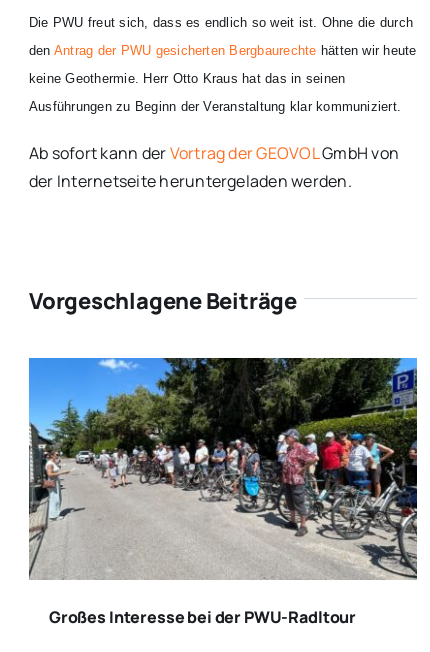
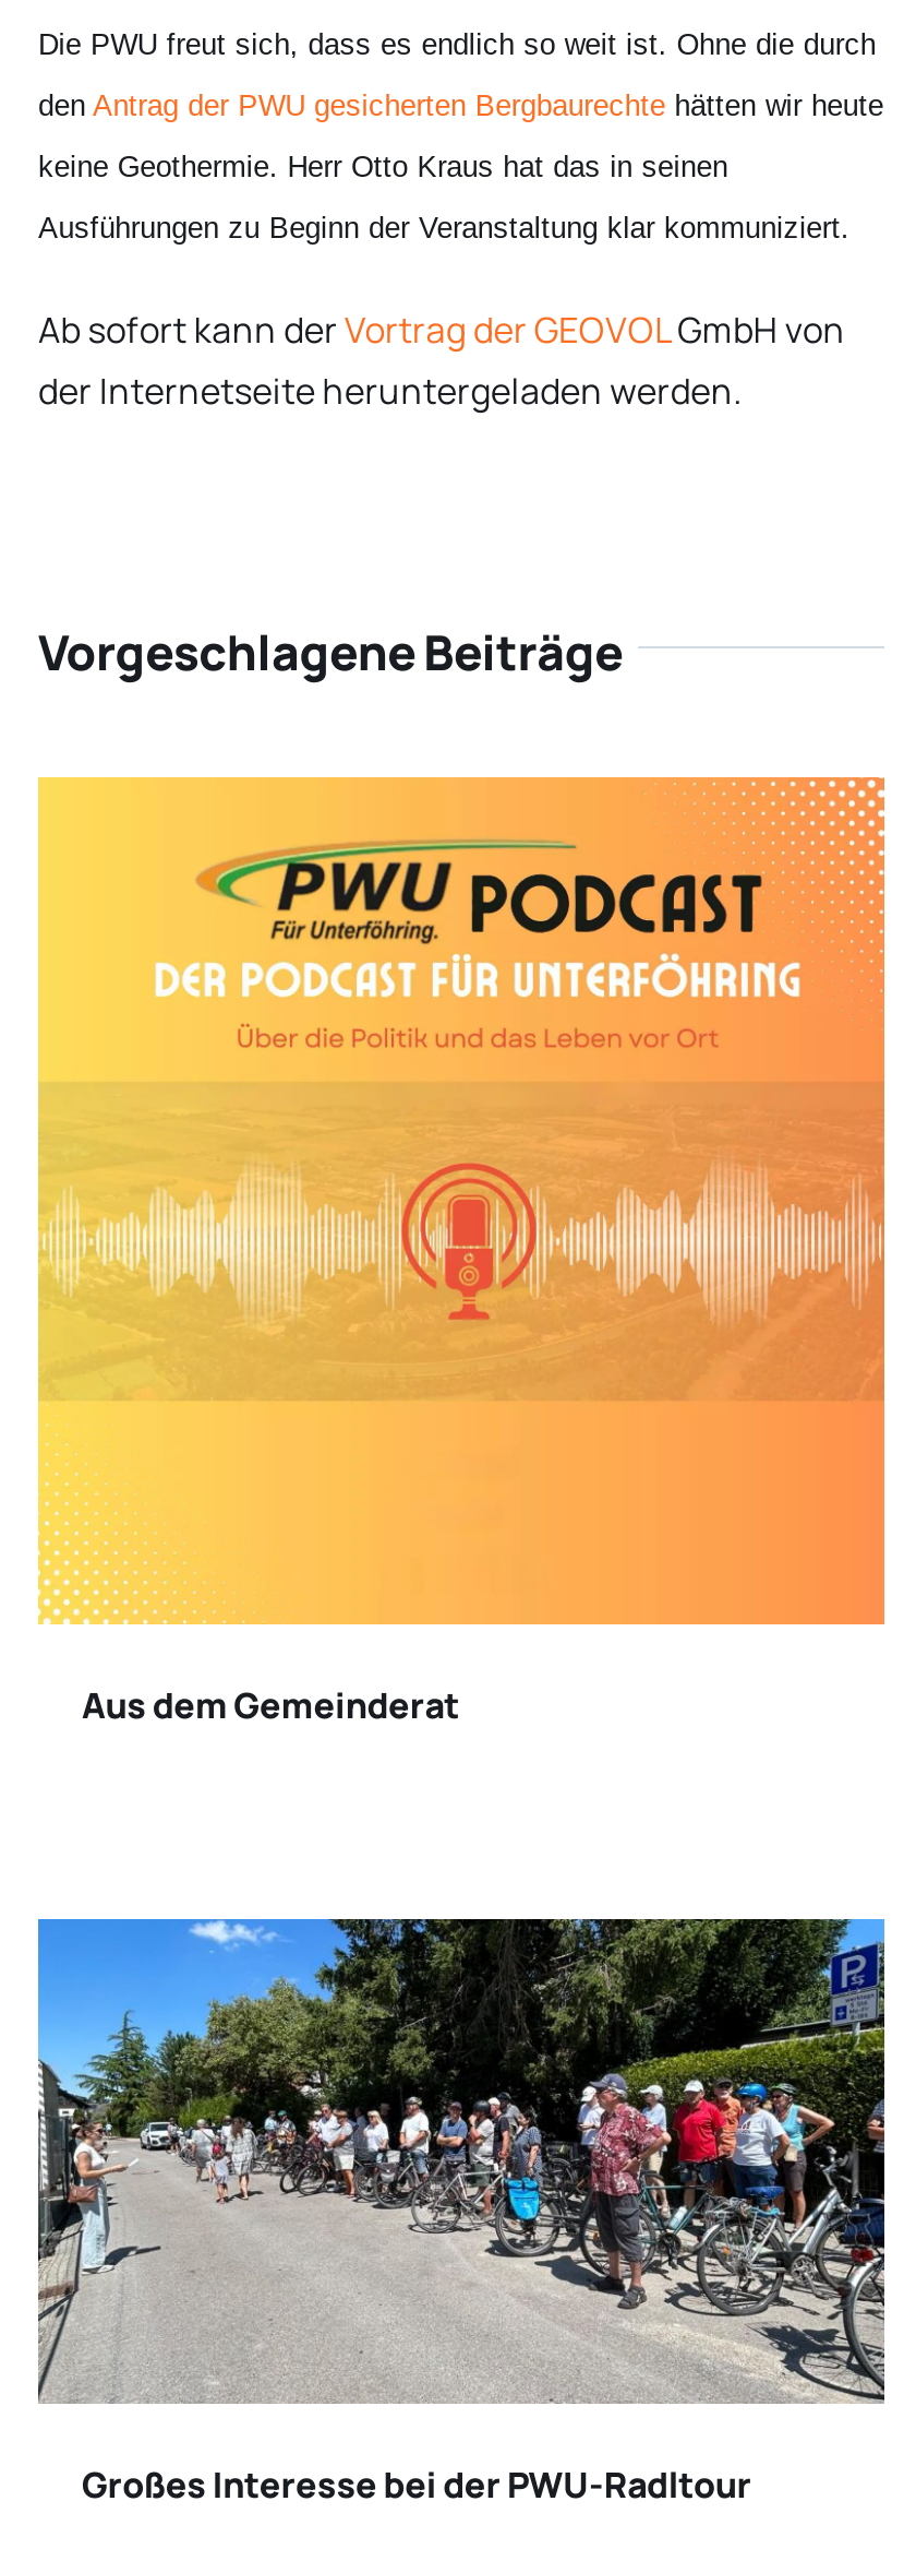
none -> [36,775,887,1729] [image] | Aus dem Gemeinderat

